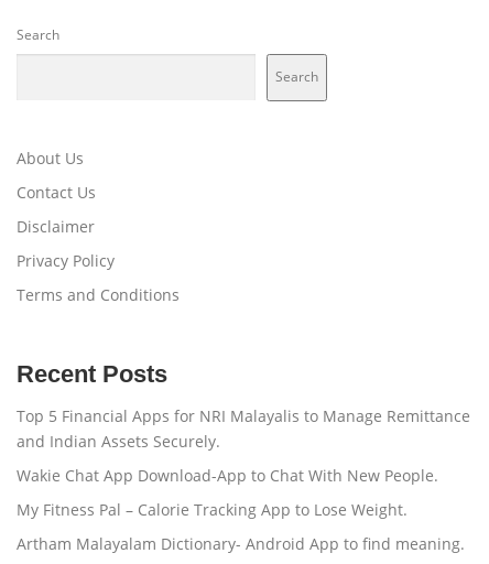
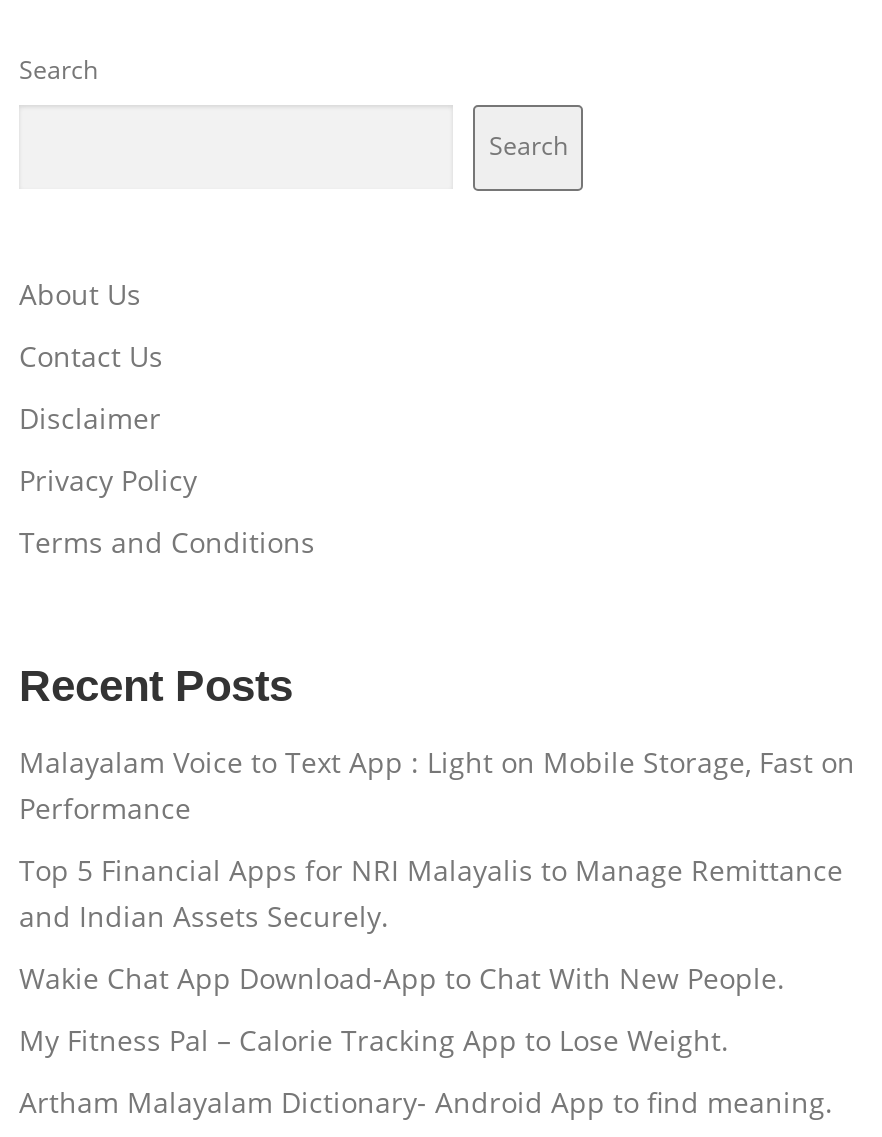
none -> [19,743,855,827] Malayalam Voice to Text App : Light on Mobile Storage, Fast on | Performance

